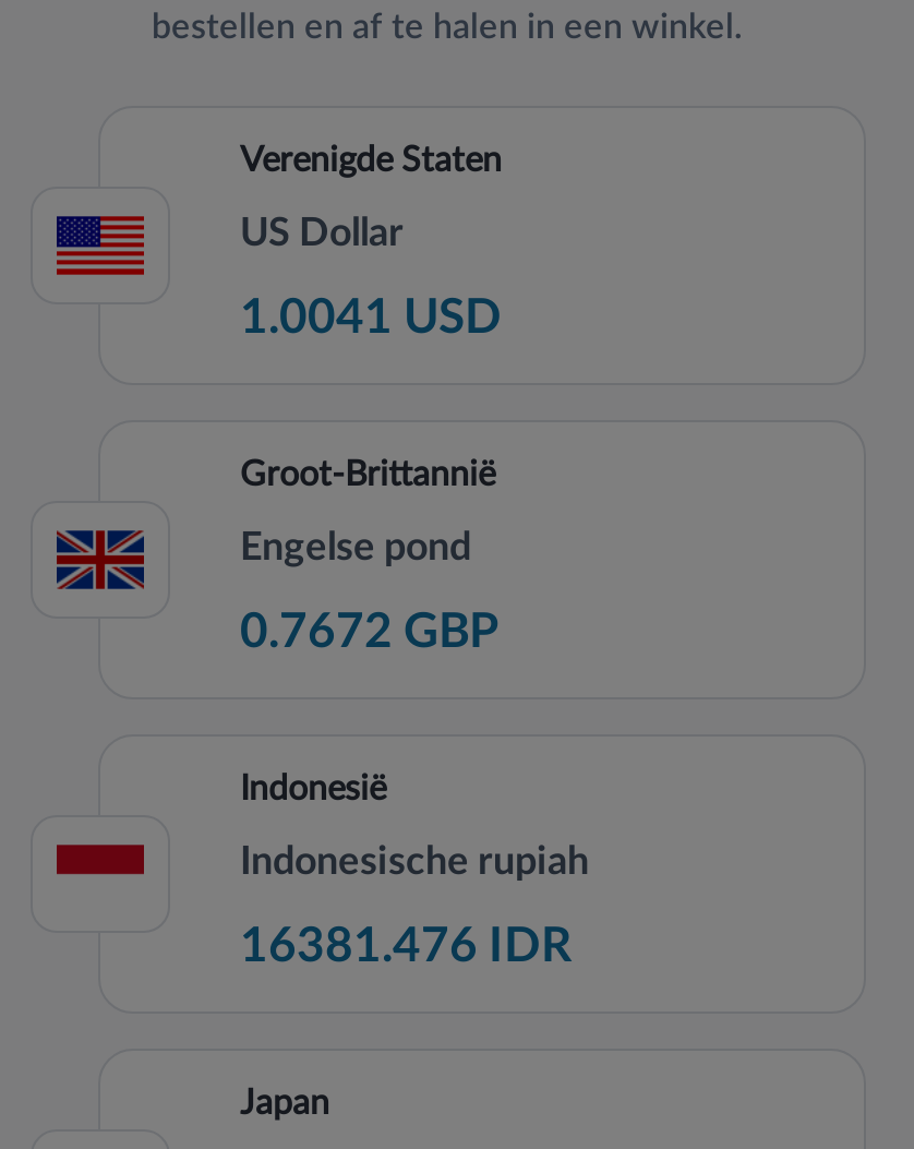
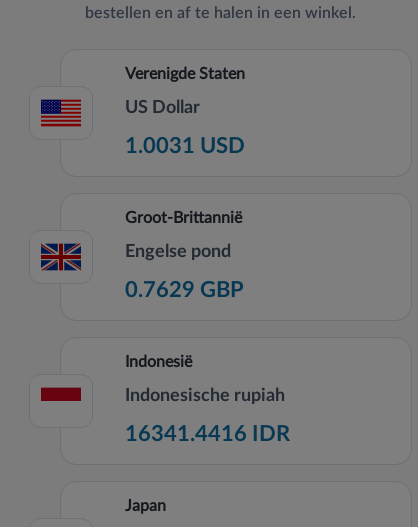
[240,293,502,341] 1.0041 USD -> [125,135,245,157] 1.0031 USD
[240,607,500,655] 0.7672 GBP -> [125,279,244,301] 0.7629 GBP
[240,921,572,969] 16381.476 IDR -> [125,423,290,445] 16341.4416 IDR

